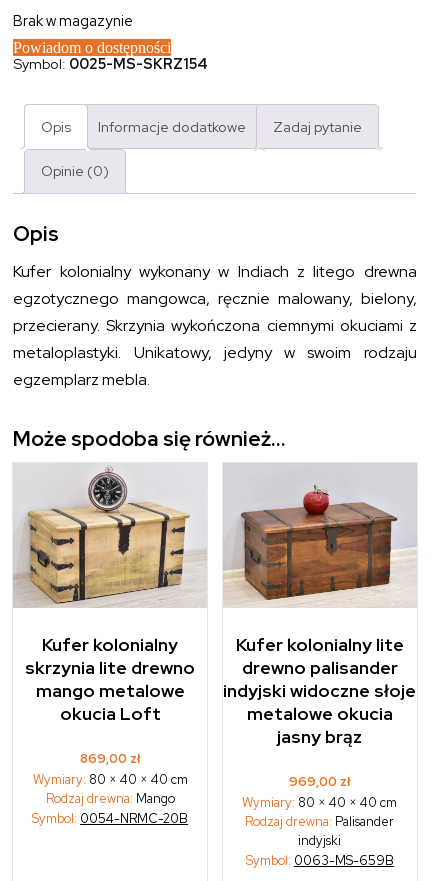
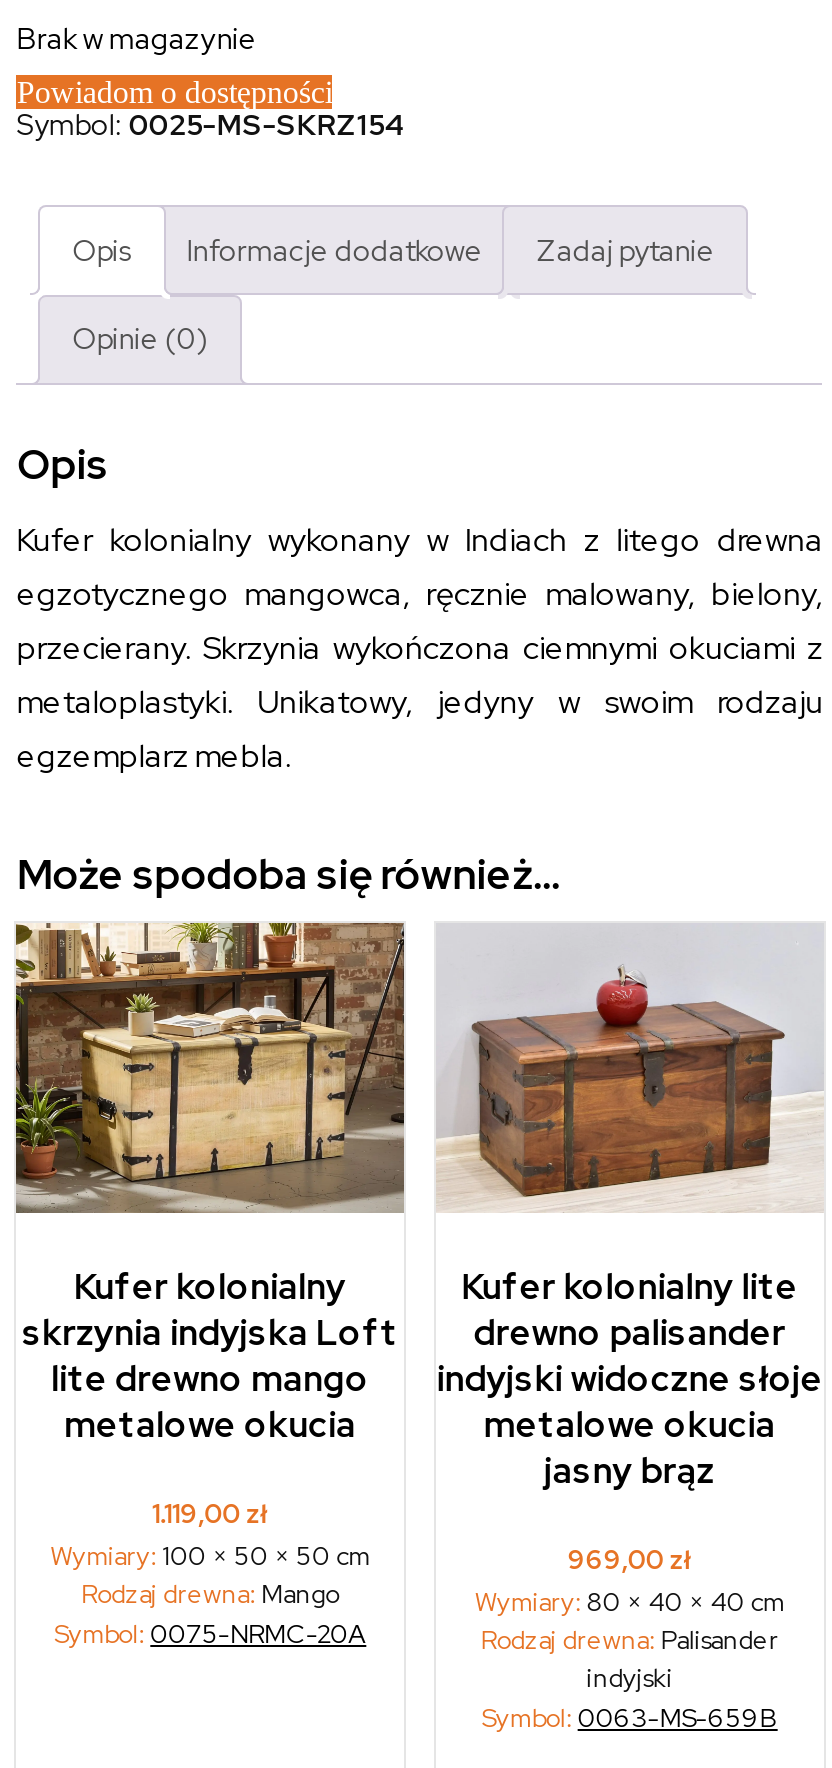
[13,463,207,607] [image] -> [14,921,406,1213] [image]
[25,656,195,725] skrzynia lite drewno | mango metalowe | okucia Loft -> [22,1308,398,1446] skrzynia indyjska Loft | lite drewno mango | metalowe okucia
[33,750,188,788] 869,00 zł | Wymiary: 80 × 40 × 40 cm -> [50,1498,370,1574] 1.119,00 zł | Wymiary: 100 × 50 × 50 cm
[32,810,188,827] Symbol: 0054-NRMC-20B -> [54,1618,366,1652] Symbol: 0075-NRMC-20A

